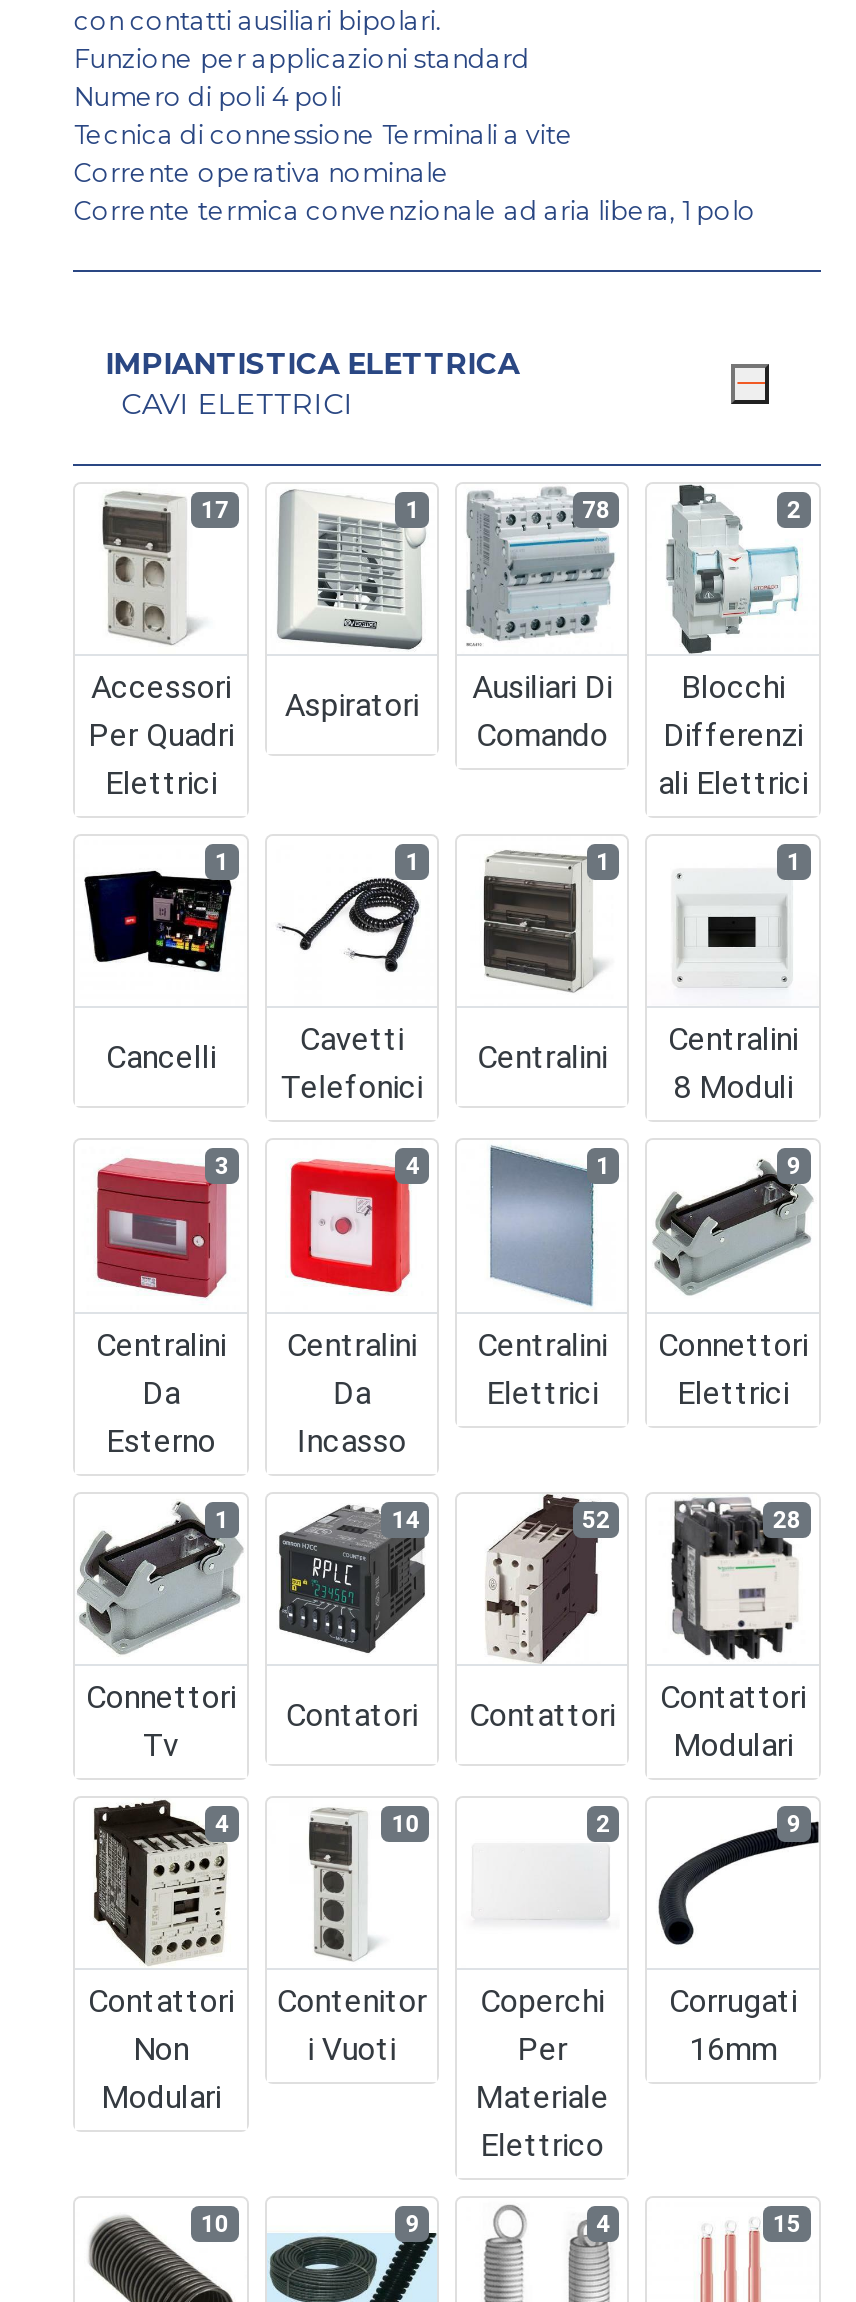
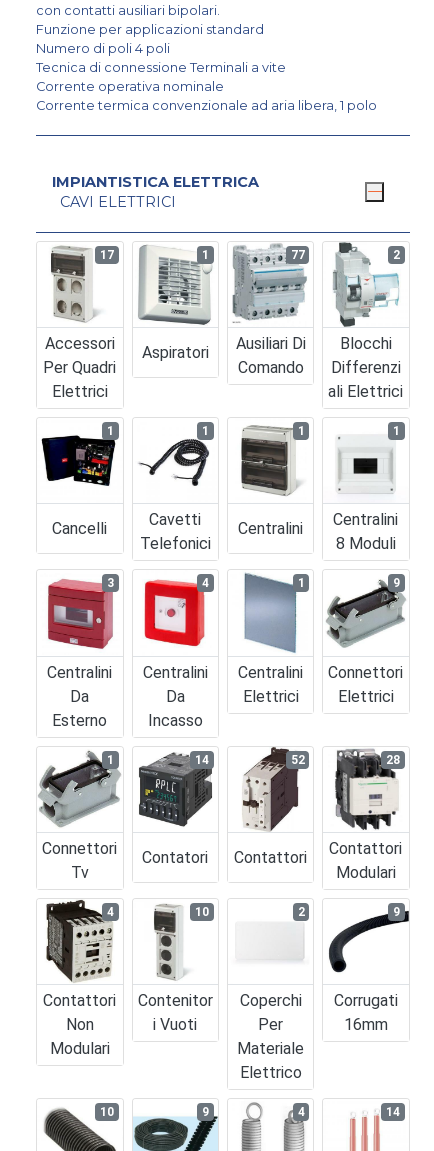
[582,496,610,524] 78 -> [290,248,304,262] 77
[773,2211,801,2239] 15 -> [386,1105,400,1119] 14

